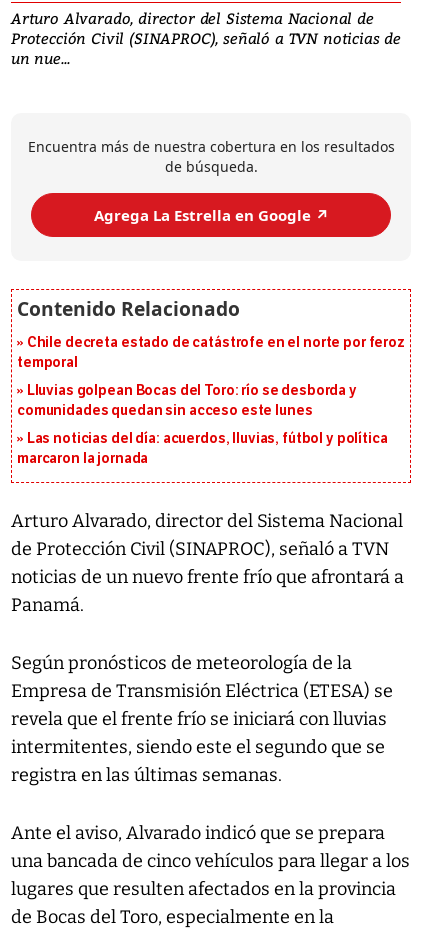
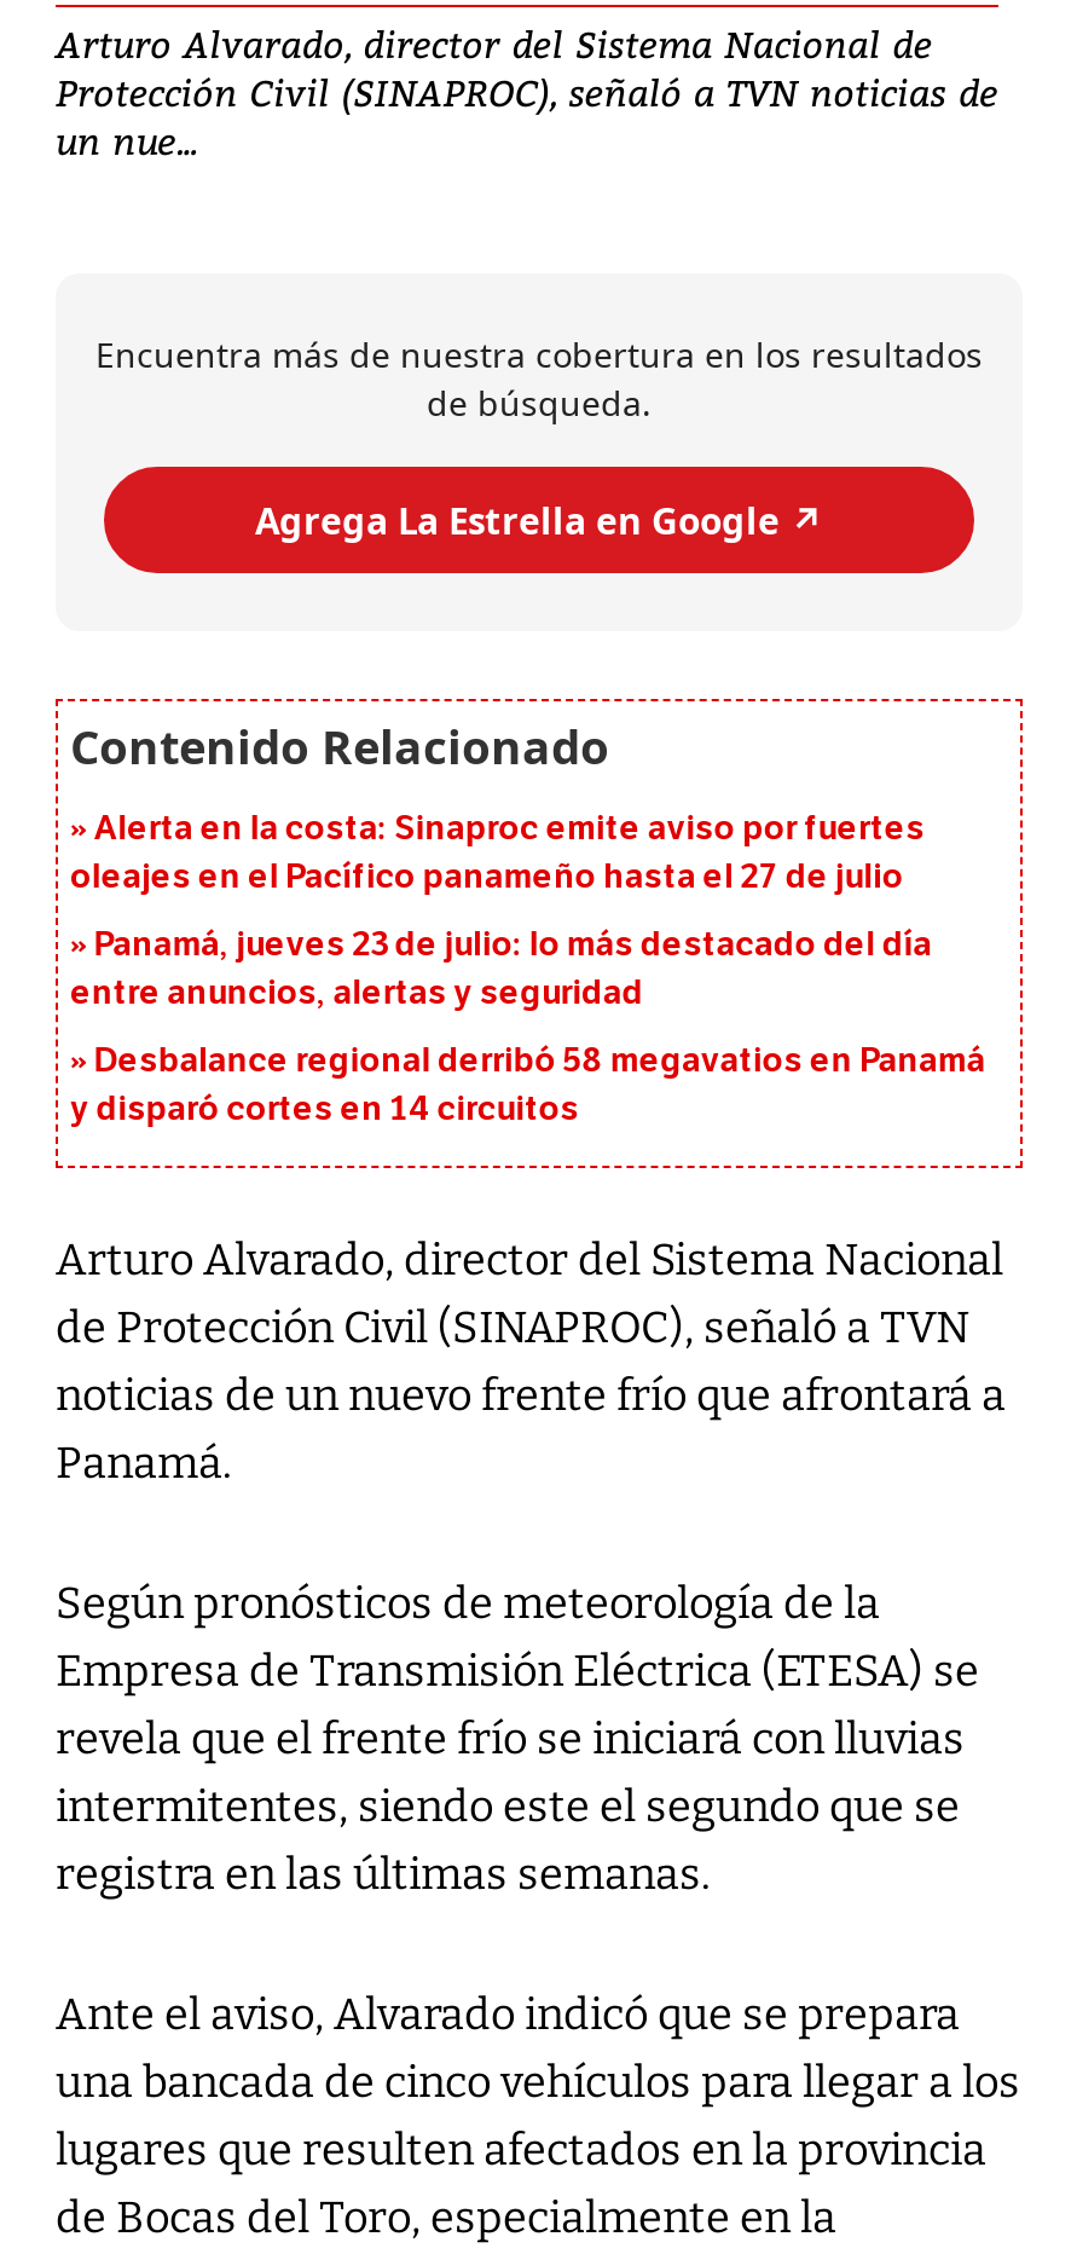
[17,334,405,371] Chile decreta estado de catástrofe en el norte por feroz | temporal -> [70,809,925,898] Alerta en la costa: Sinaproc emite aviso por fuertes | oleajes en el Pacífico panameño hasta el 27 de julio
[17,382,357,419] Lluvias golpean Bocas del Toro: río se desborda y | comunidades quedan sin acceso este lunes -> [70,925,932,1015] Panamá, jueves 23 de julio: lo más destacado del día | entre anuncios, alertas y seguridad
[17,430,388,467] Las noticias del día: acuerdos, lluvias, fútbol y política | marcaron la jornada -> [70,1041,985,1131] Desbalance regional derribó 58 megavatios en Panamá | y disparó cortes en 14 circuitos

